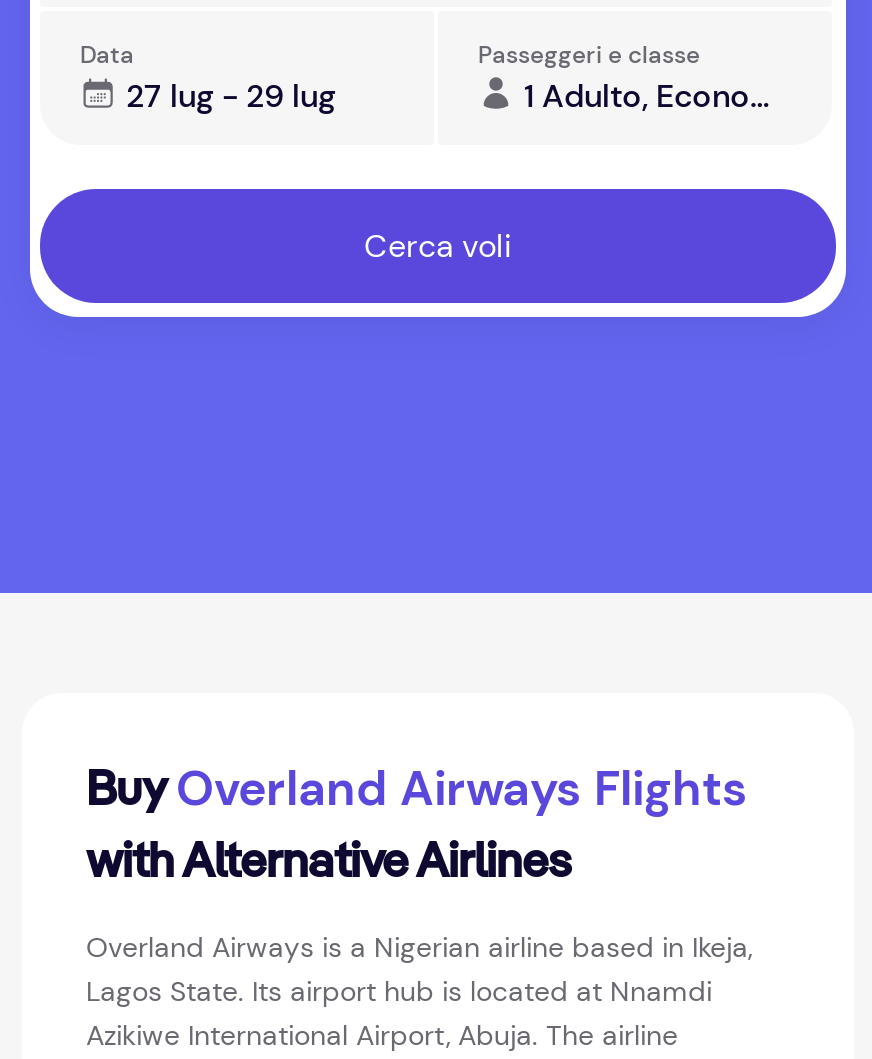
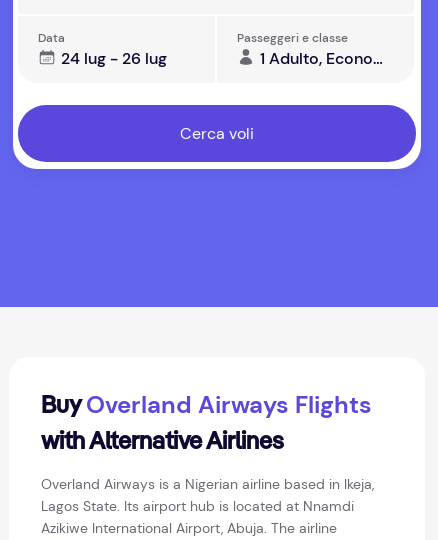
[126,75,336,117] 27 lug - 29 lug -> [61,48,167,69] 24 lug - 26 lug

